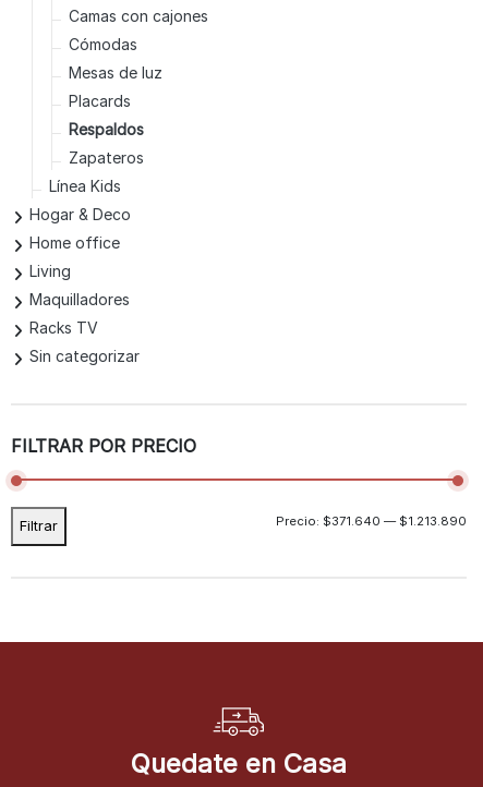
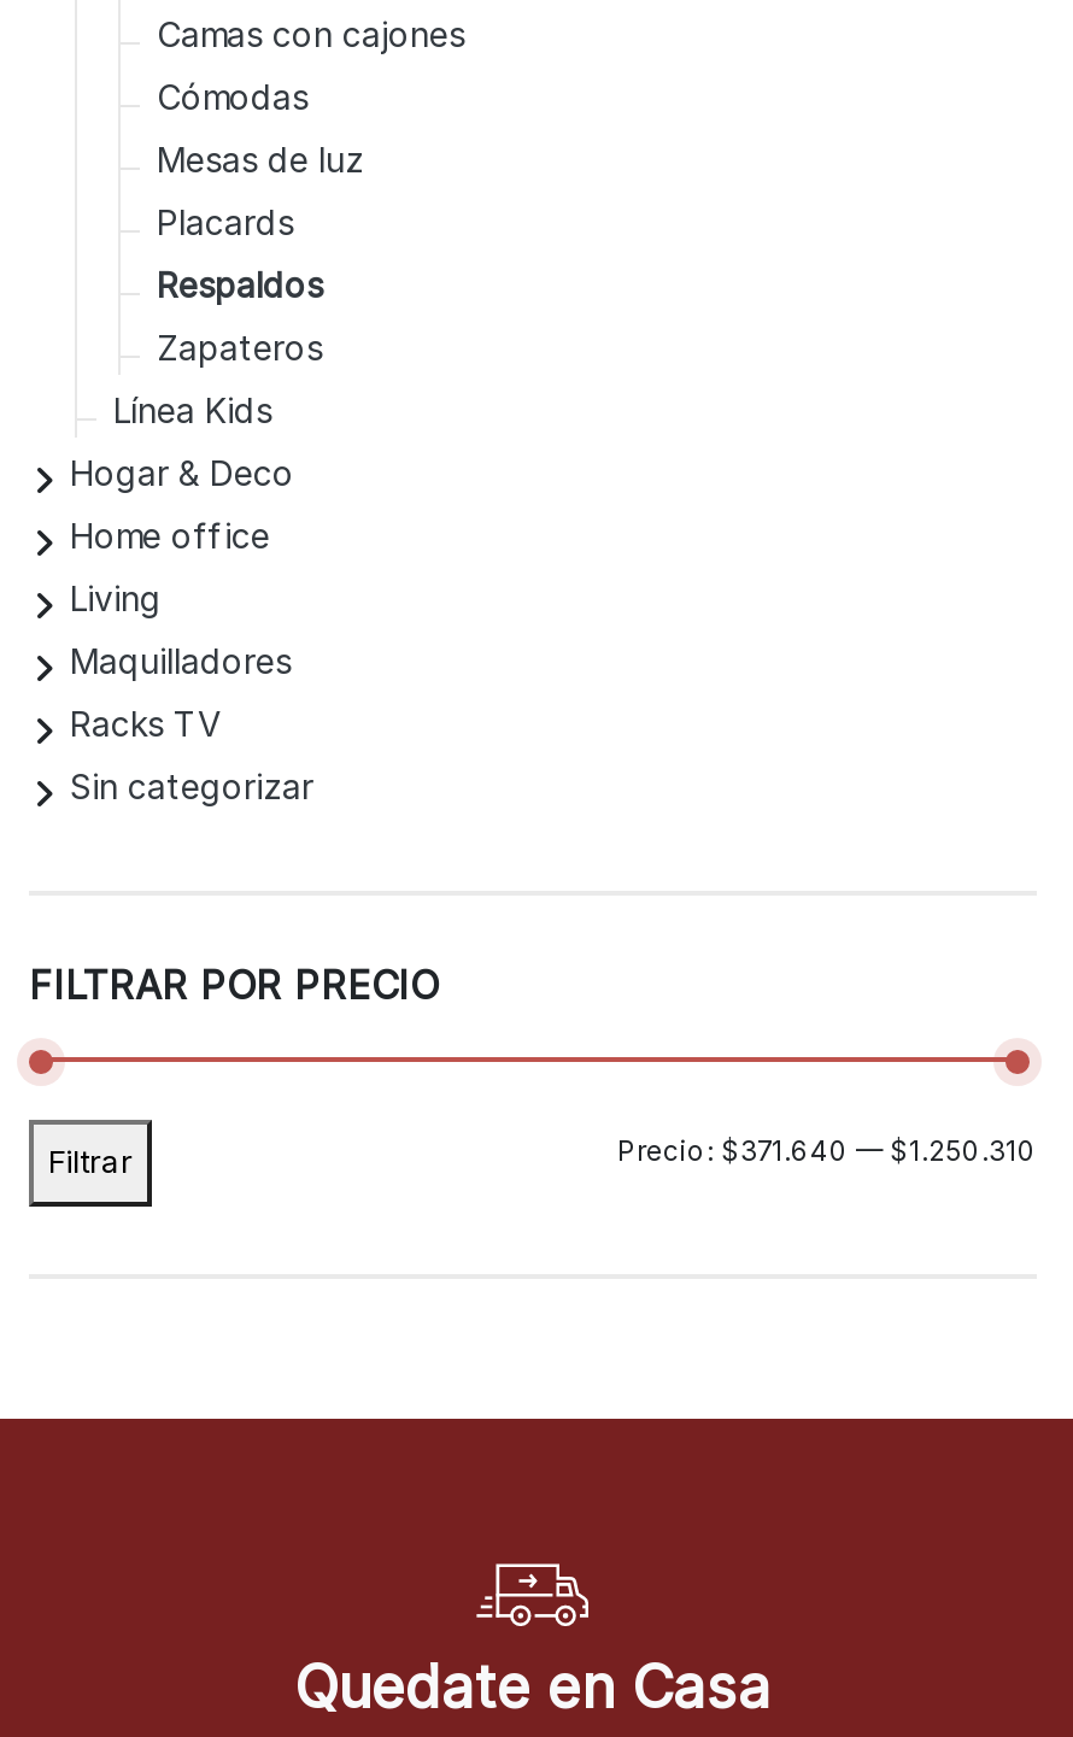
[276,514,467,529] Precio: $371.640 — $1.213.890 -> [617,1135,1037,1169] Precio: $371.640 — $1.250.310

